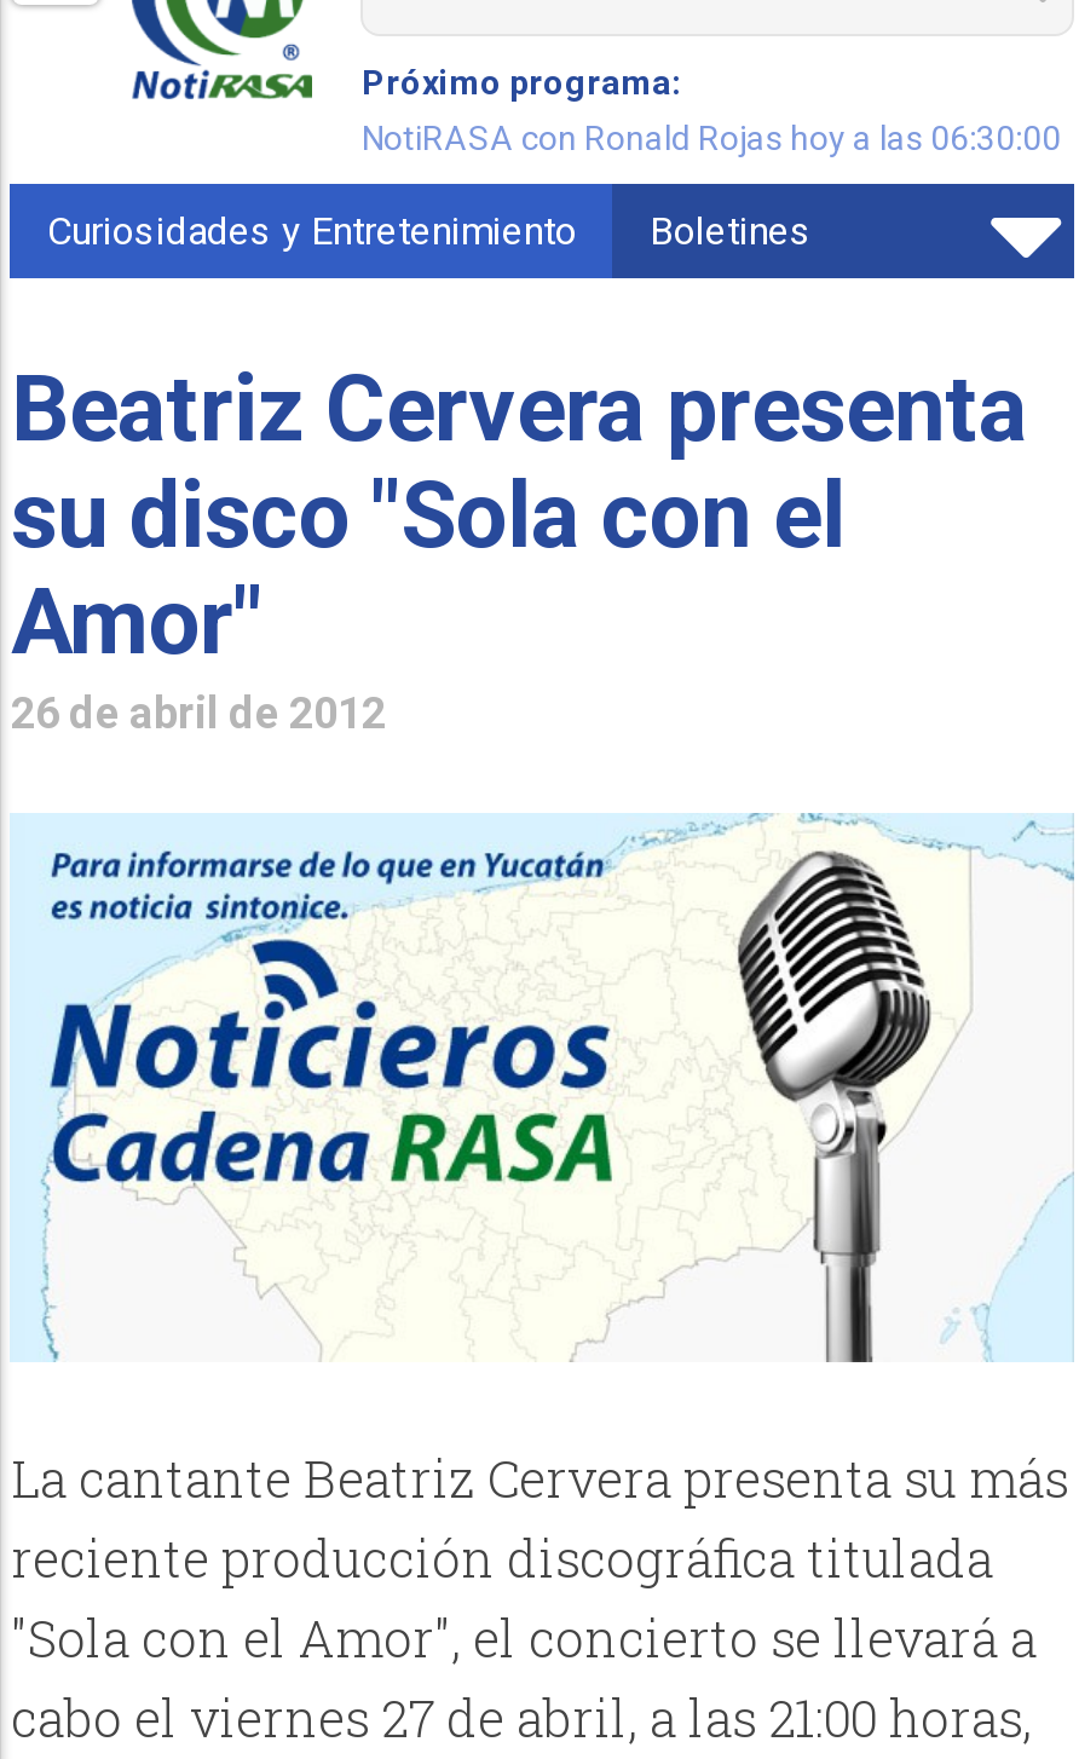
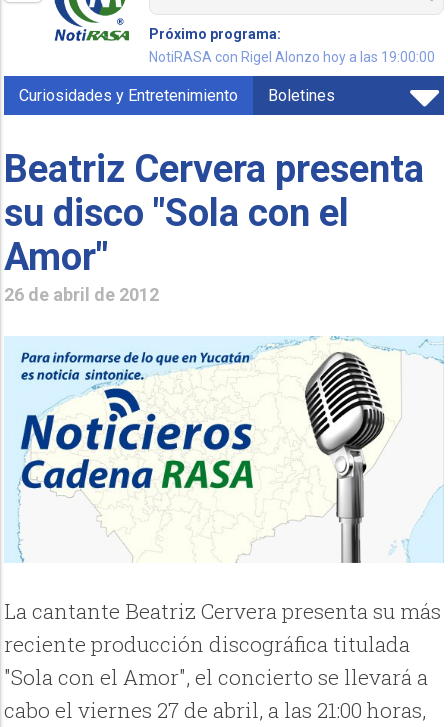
[362,119,1061,157] NotiRASA con Ronald Rojas hoy a las 06:30:00 -> [149,49,435,65] NotiRASA con Rigel Alonzo hoy a las 19:00:00

